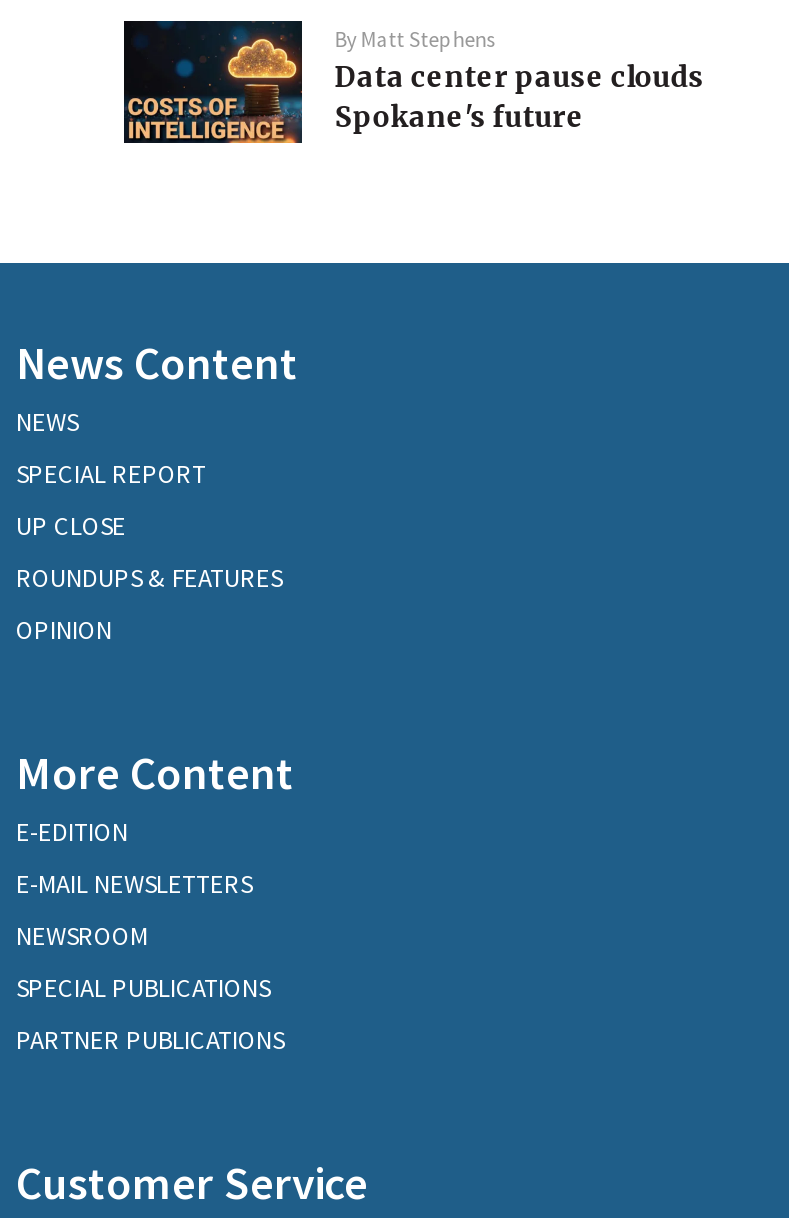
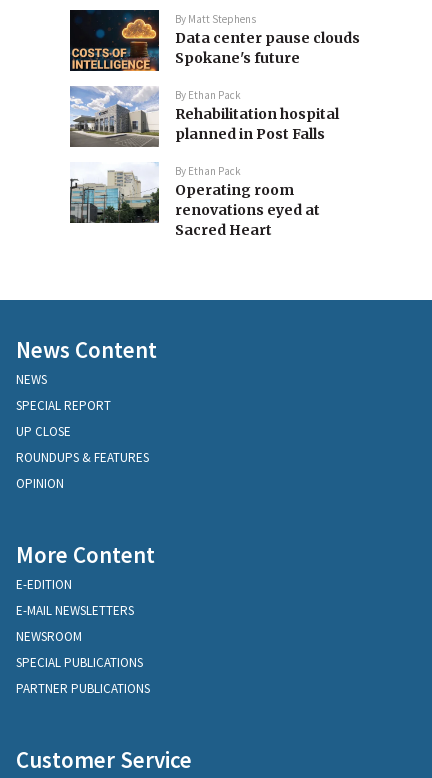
none -> [69,85,339,239] [image] | By Ethan Pack | Rehabilitation hospital | planned in Post Falls | By Ethan Pack | Operating room | renovations eyed at | Sacred Heart
none -> [69,162,160,240] [image]

